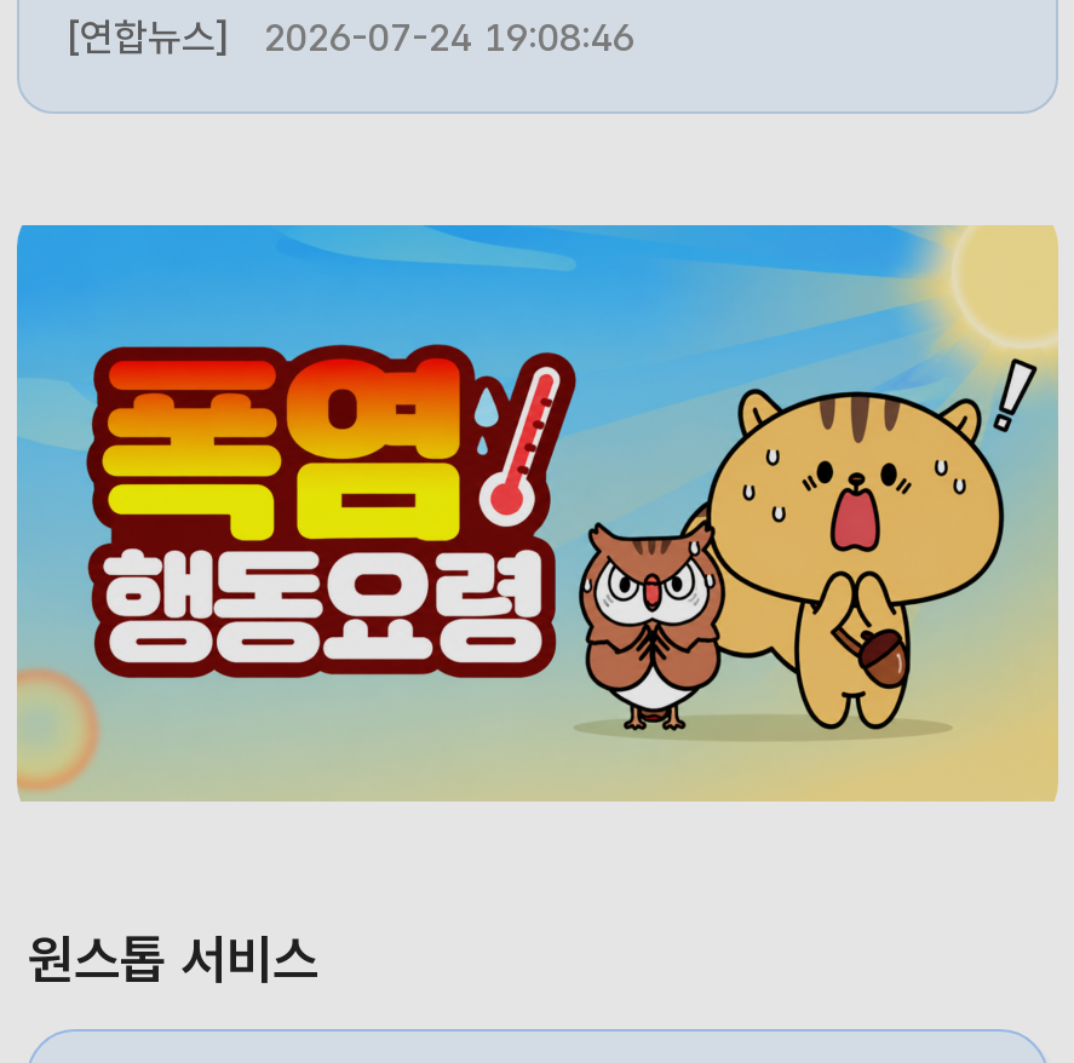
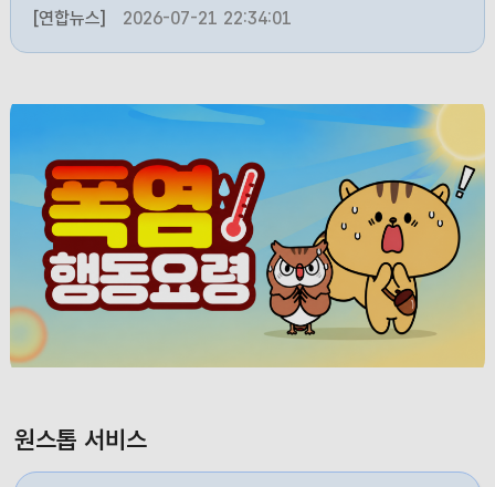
[68,14,634,60] [연합뉴스] 2026-07-24 19:08:46 -> [33,7,292,28] [연합뉴스] 2026-07-21 22:34:01

